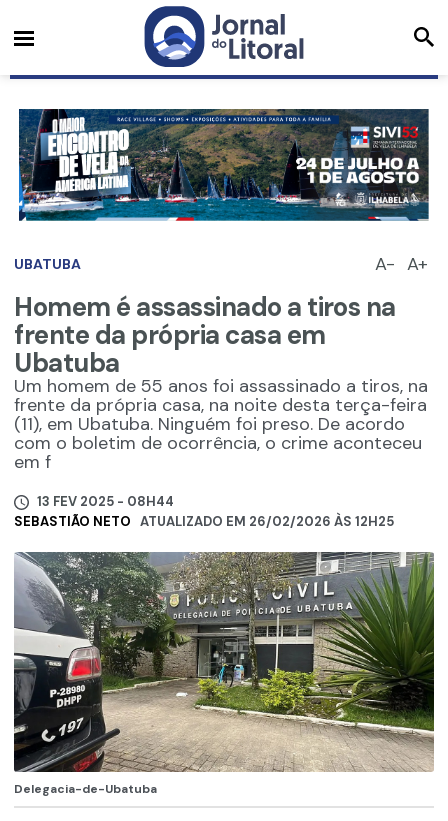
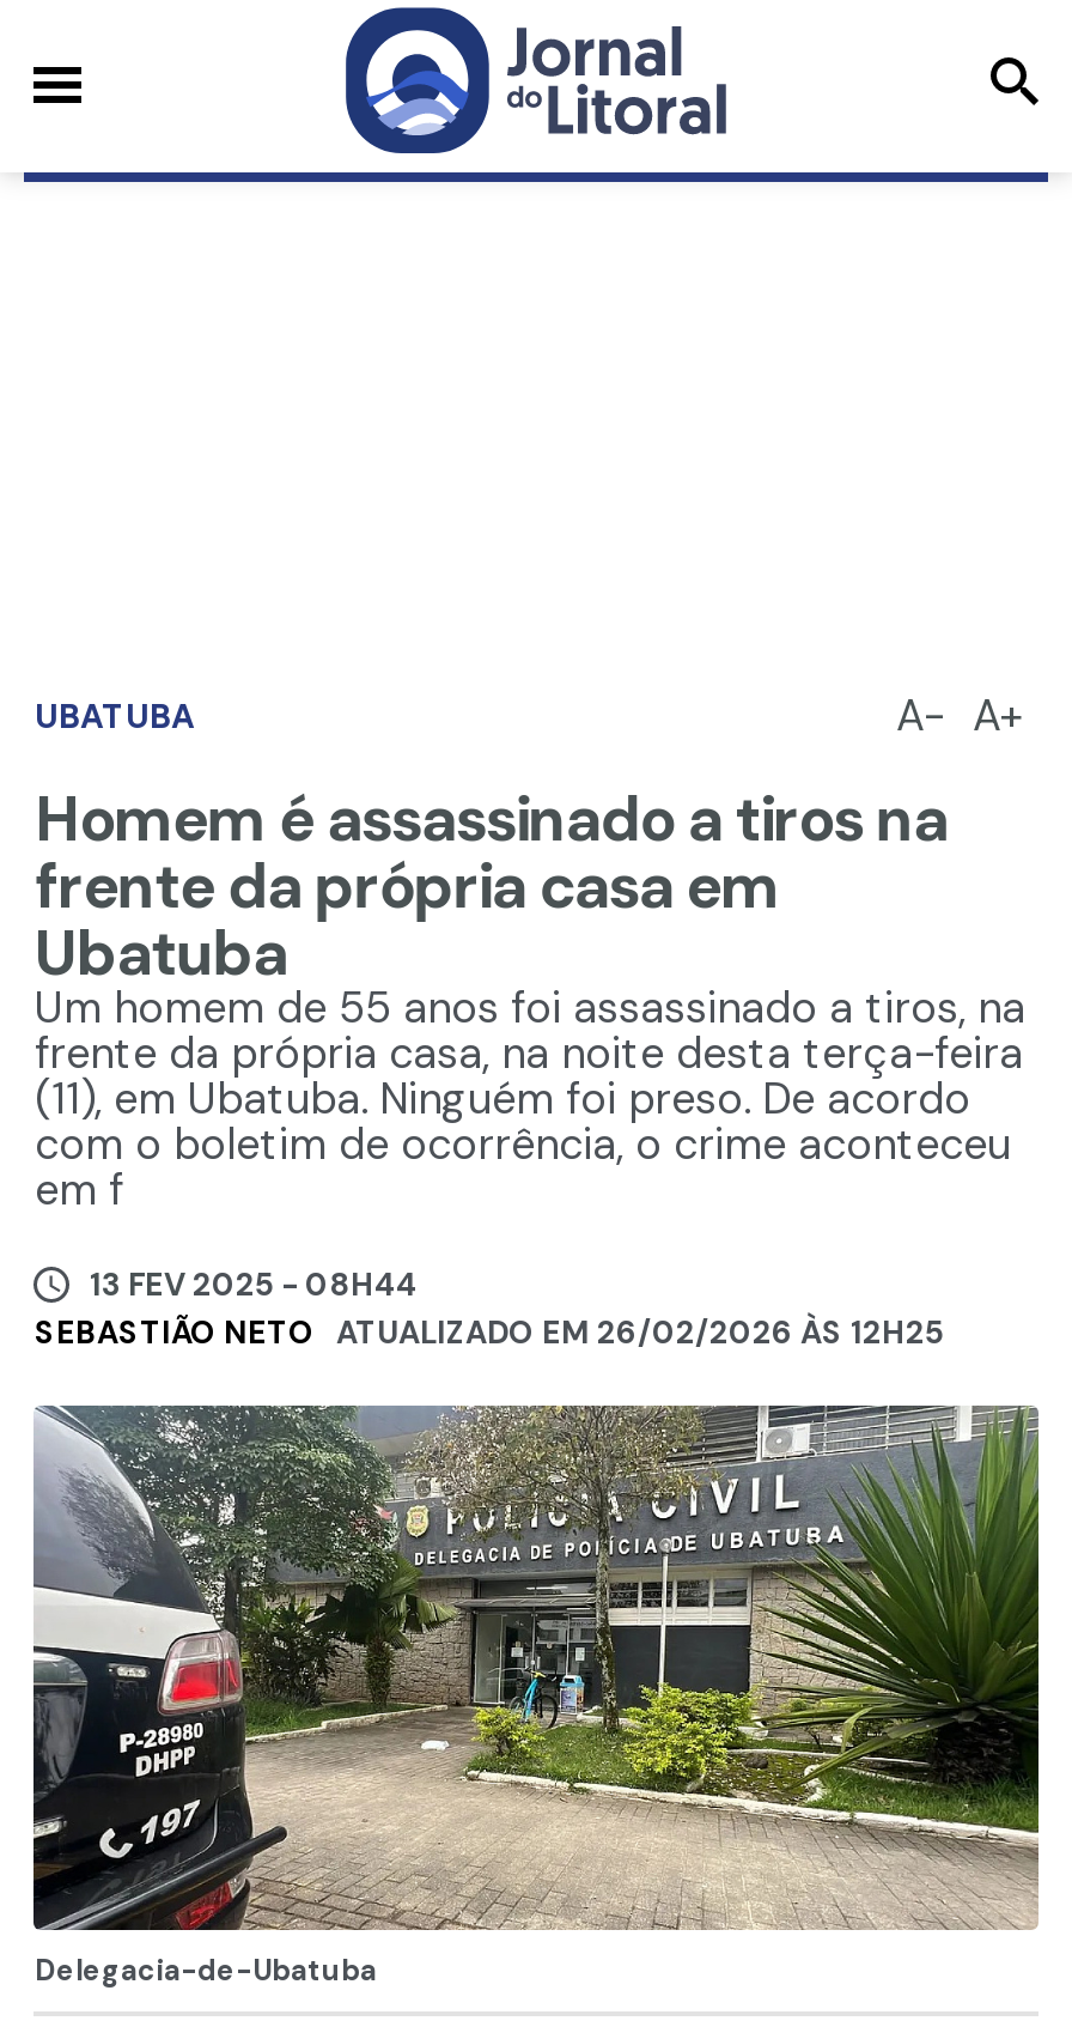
[18,108,430,222] [image] -> none

